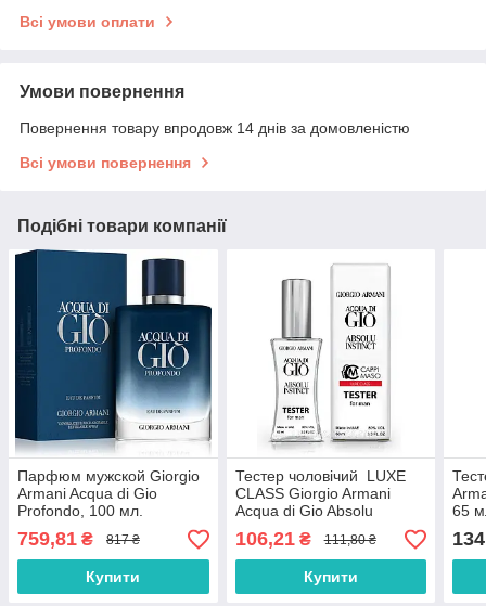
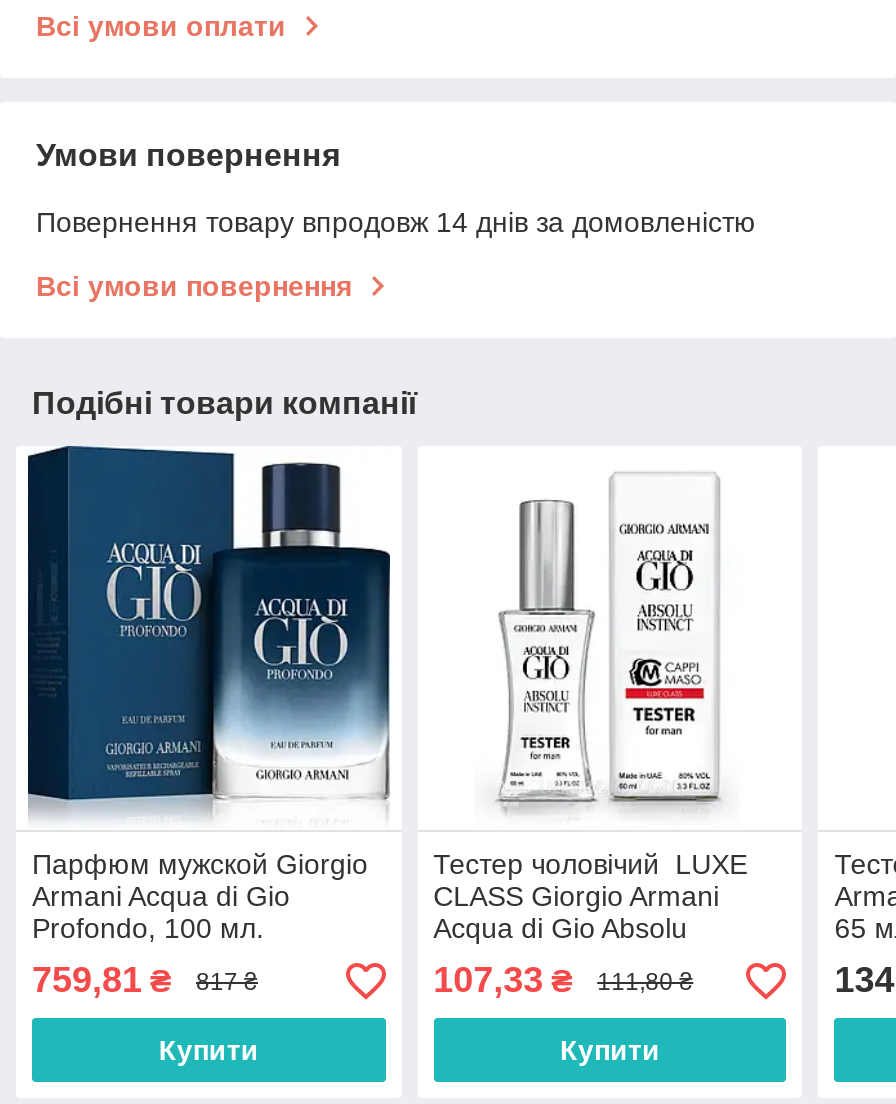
[235,528,311,550] 106,21 ₴ -> [433,961,573,1001] 107,33 ₴

